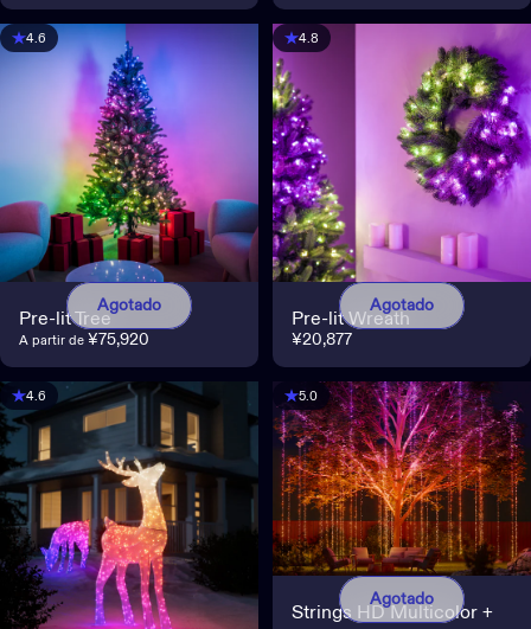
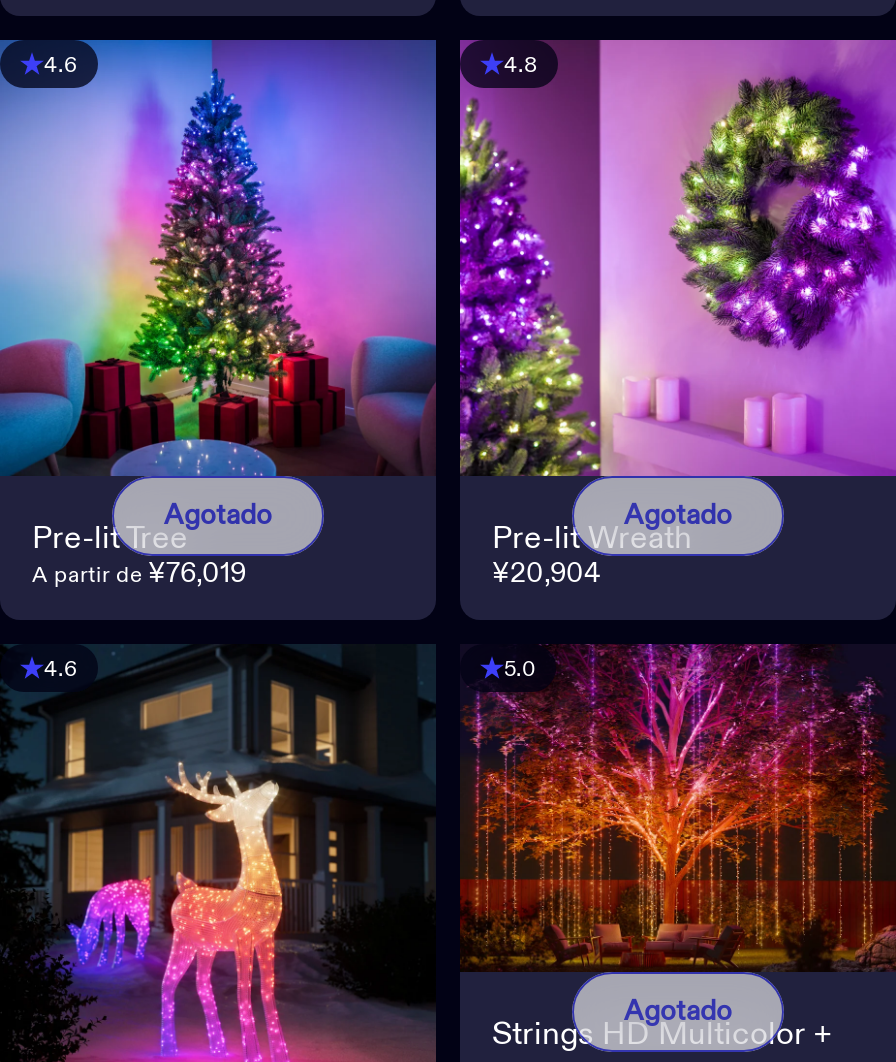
[19,332,149,349] A partir de ¥75,920 -> [32,561,246,589] A partir de ¥76,019
[292,332,352,349] ¥20,877 -> [492,561,600,589] ¥20,904

